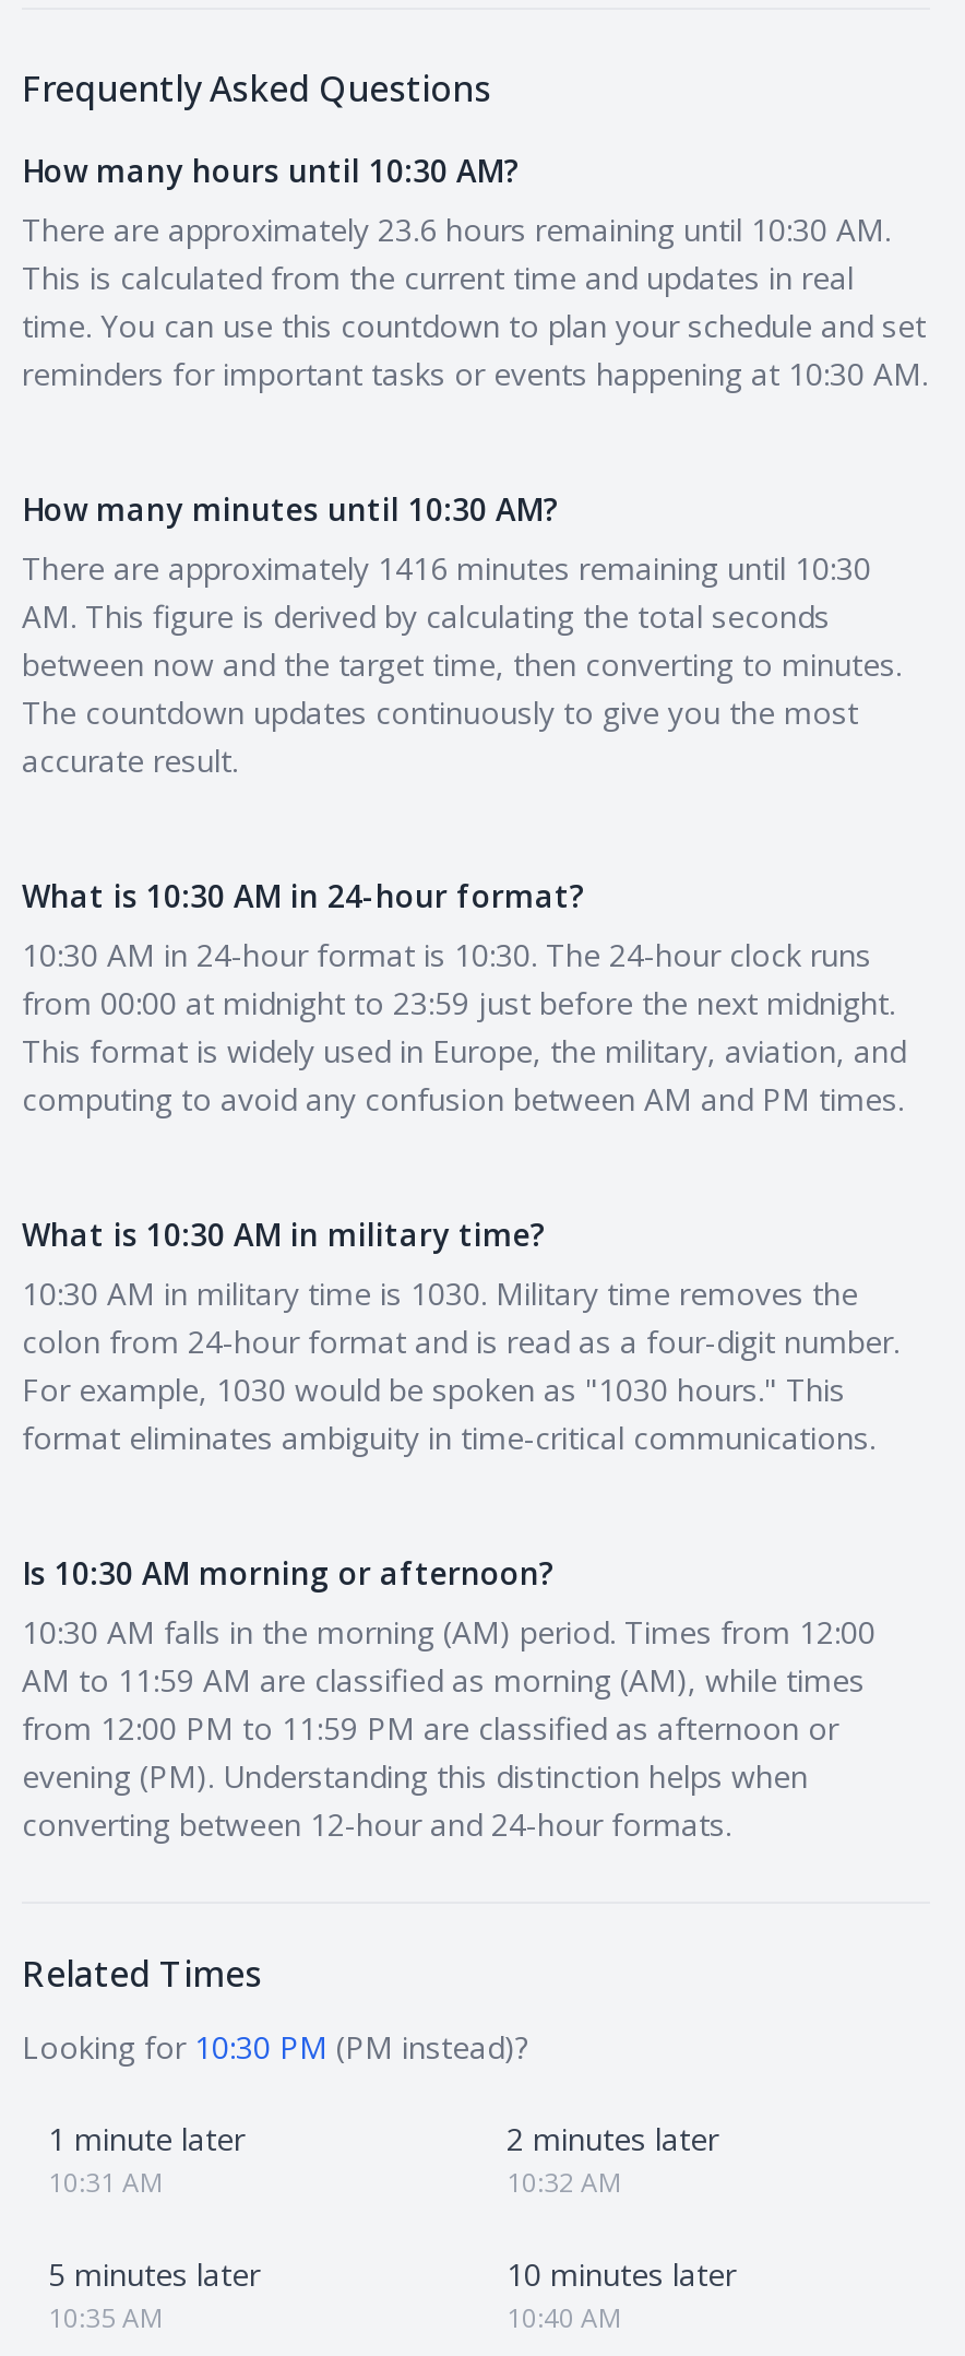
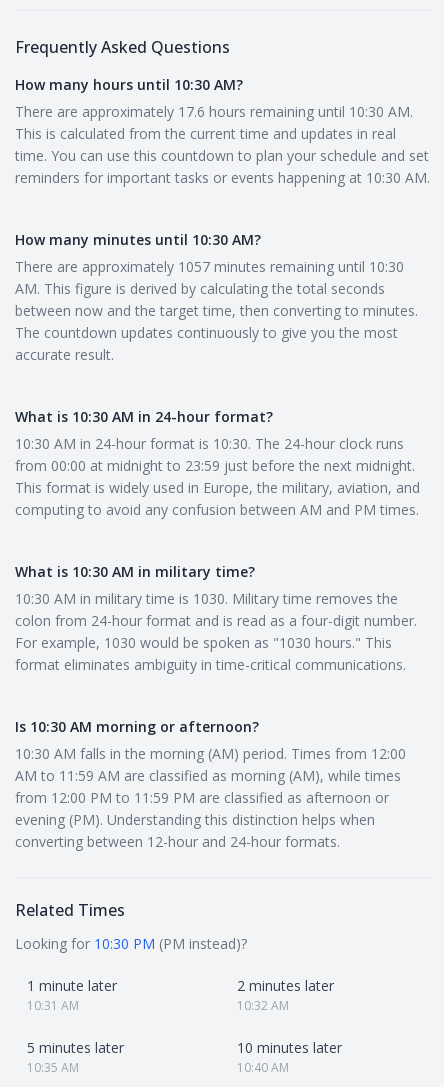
[22,209,891,250] There are approximately 23.6 hours remaining until 10:30 AM. -> [15,102,413,121] There are approximately 17.6 hours remaining until 10:30 AM.
[22,547,871,589] There are approximately 1416 minutes remaining until 10:30 -> [15,257,404,276] There are approximately 1057 minutes remaining until 10:30

